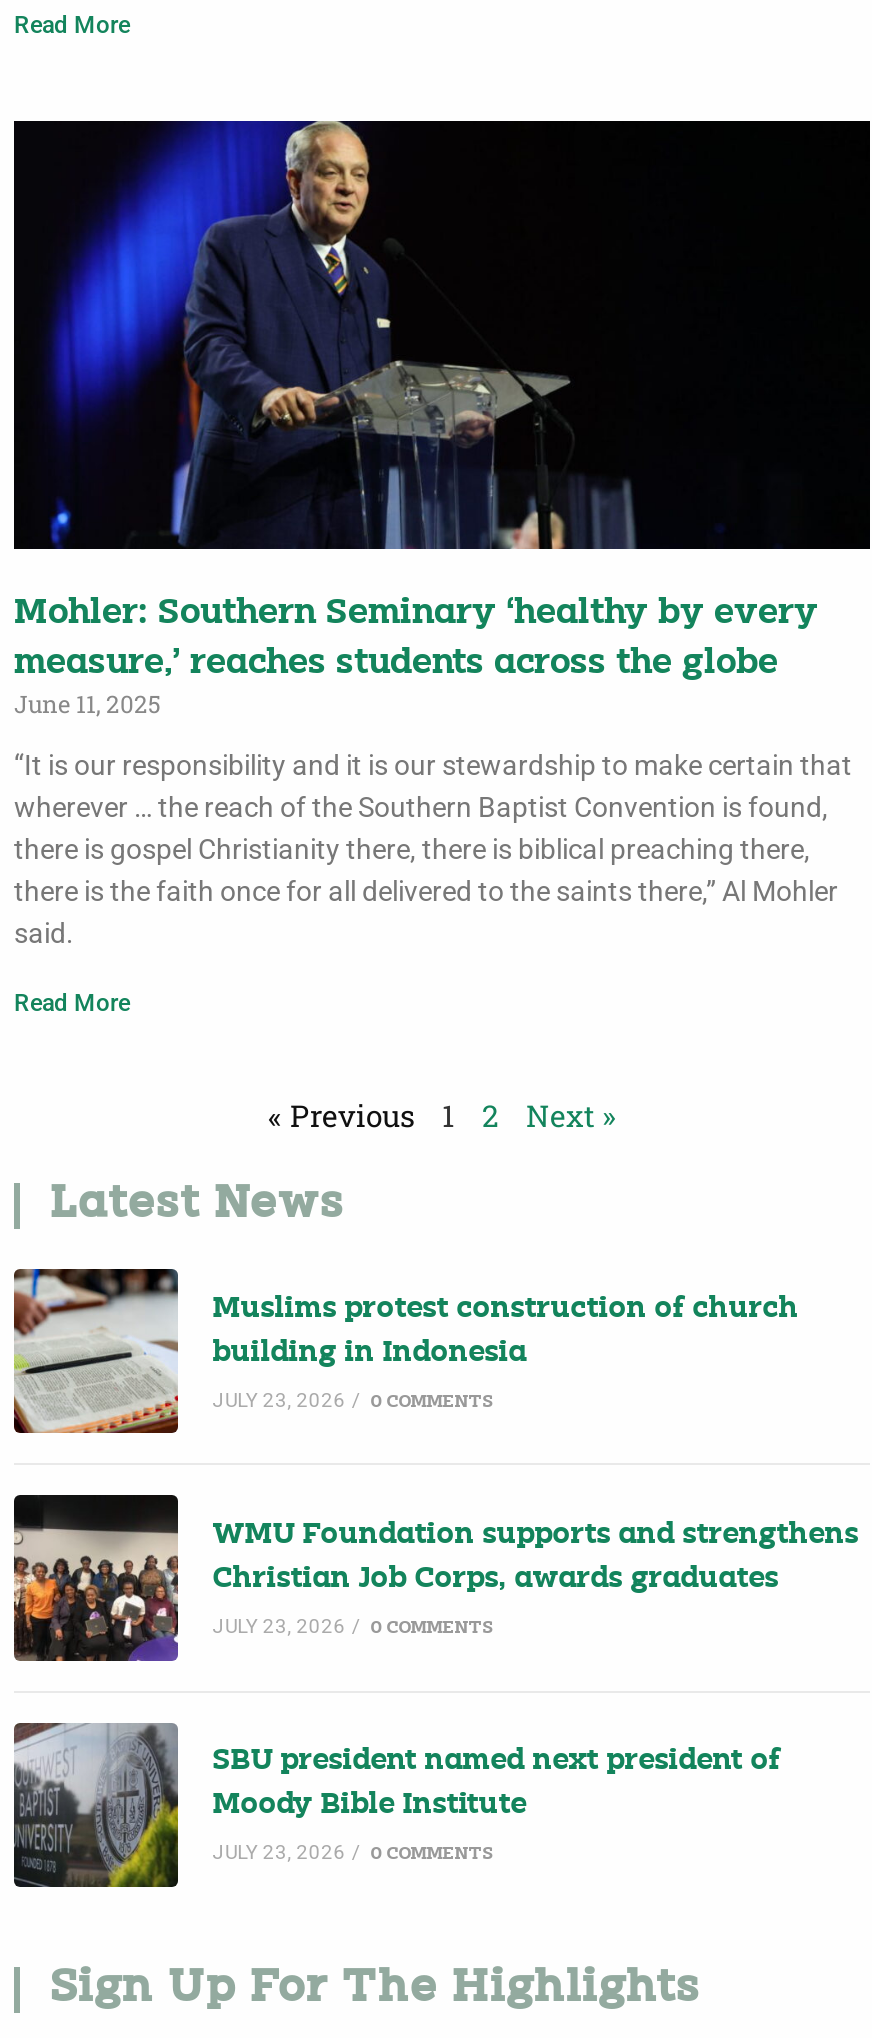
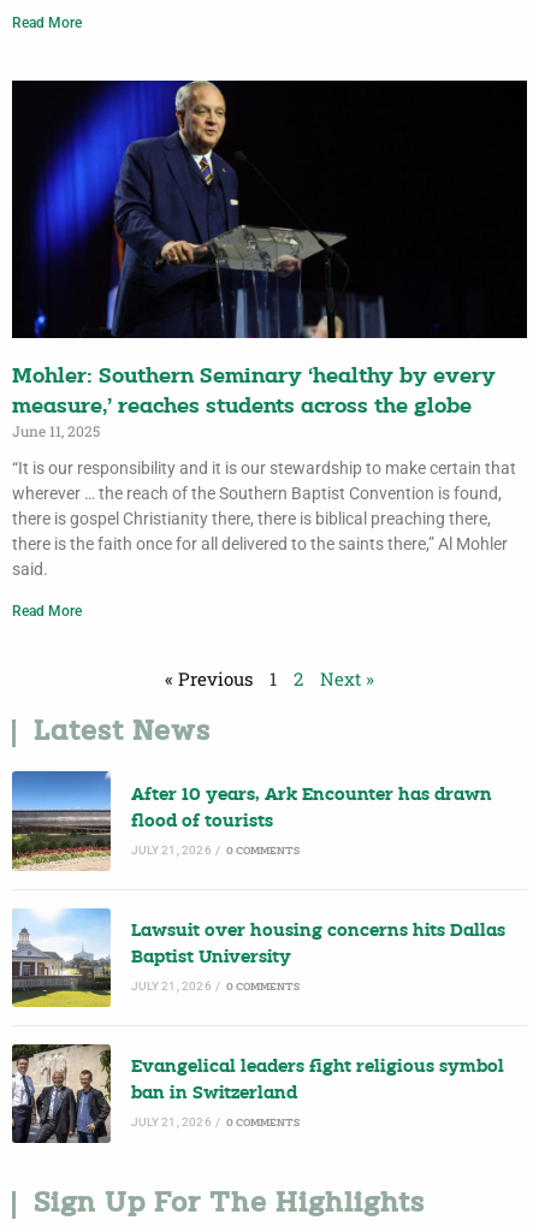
[12,1267,799,1435] [image] | Muslims protest construction of church -> [11,770,492,871] [image] | After 10 years, Ark Encounter has drawn
[213,1339,527,1369] building in Indonesia -> [132,813,273,831] flood of tourists
[213,1389,493,1411] JULY 23, 2026 / 0 COMMENTS -> [132,843,300,857] JULY 21, 2026 / 0 COMMENTS
[12,1493,859,1663] [image] | WMU Foundation supports and strengthens -> [12,907,506,1008] [image] | Lawsuit over housing concerns hits Dallas
[213,1565,779,1595] Christian Job Corps, awards graduates -> [132,949,292,967] Baptist University
[213,1615,493,1637] JULY 23, 2026 / 0 COMMENTS -> [132,979,300,993] JULY 21, 2026 / 0 COMMENTS
[12,1723,781,1889] [image] | SBU president named next president of -> [11,1043,504,1143] [image] | Evangelical leaders fight religious symbol
[213,1792,527,1822] Moody Bible Institute -> [132,1086,298,1104] ban in Switzerland
[213,1842,493,1864] JULY 23, 2026 / 0 COMMENTS -> [132,1116,300,1129] JULY 21, 2026 / 0 COMMENTS

